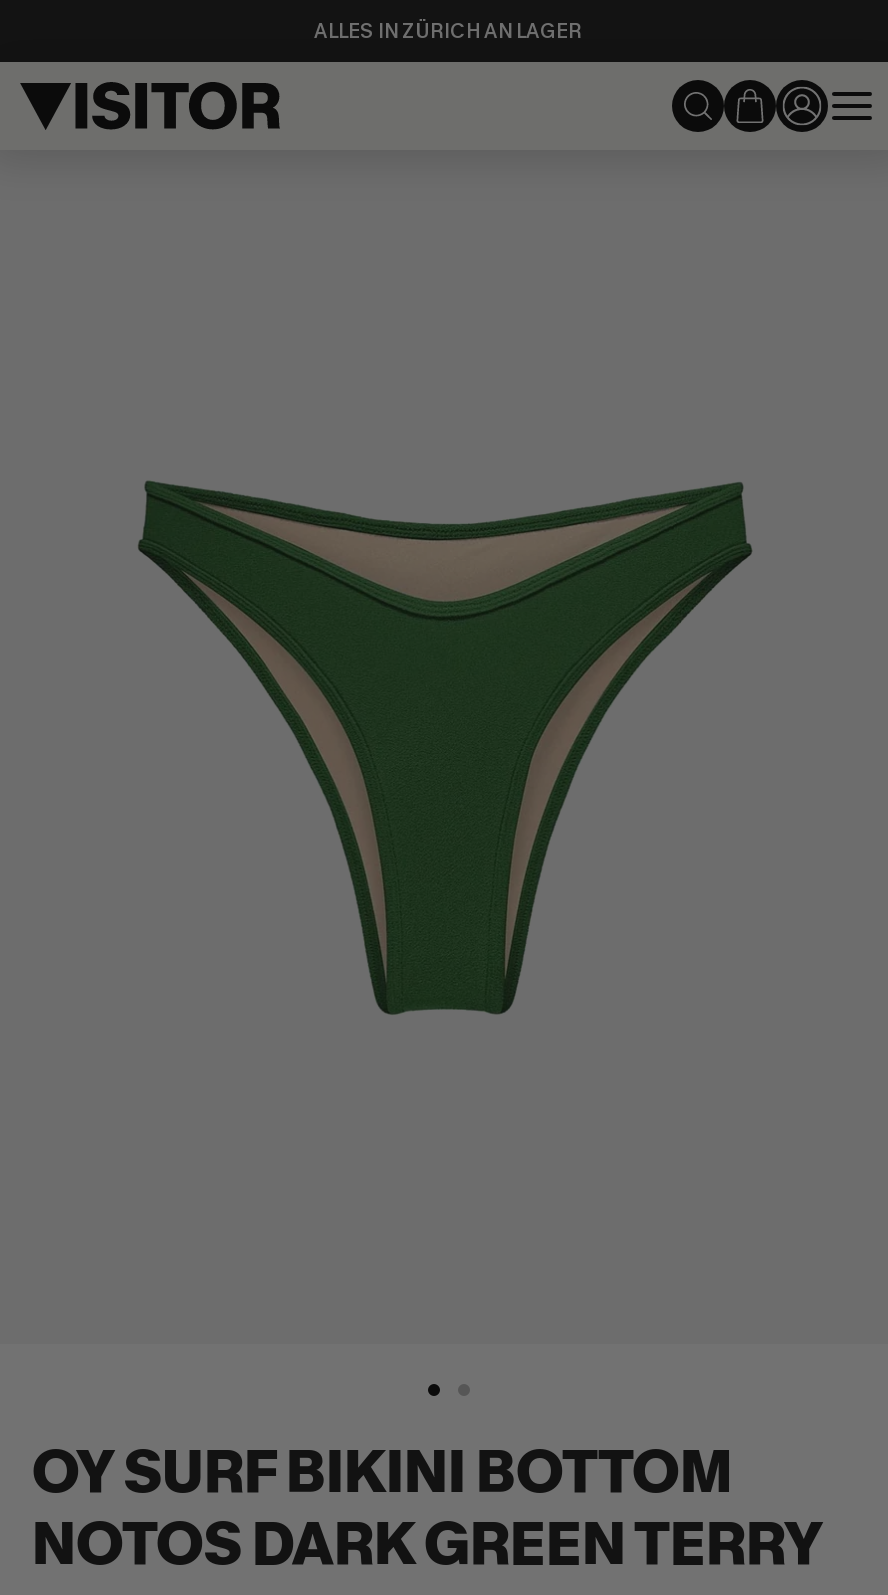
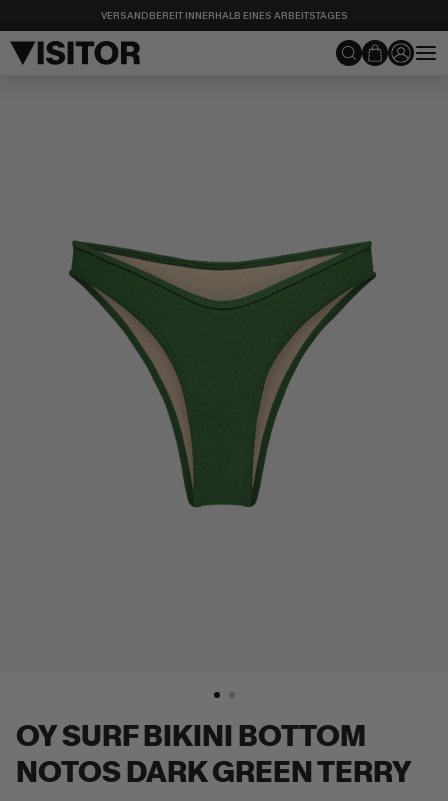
[314,18,582,44] ALLES IN ZÜRICH AN LAGER -> [100,9,347,22] VERSANDBEREIT INNERHALB EINES ARBEITSTAGES

